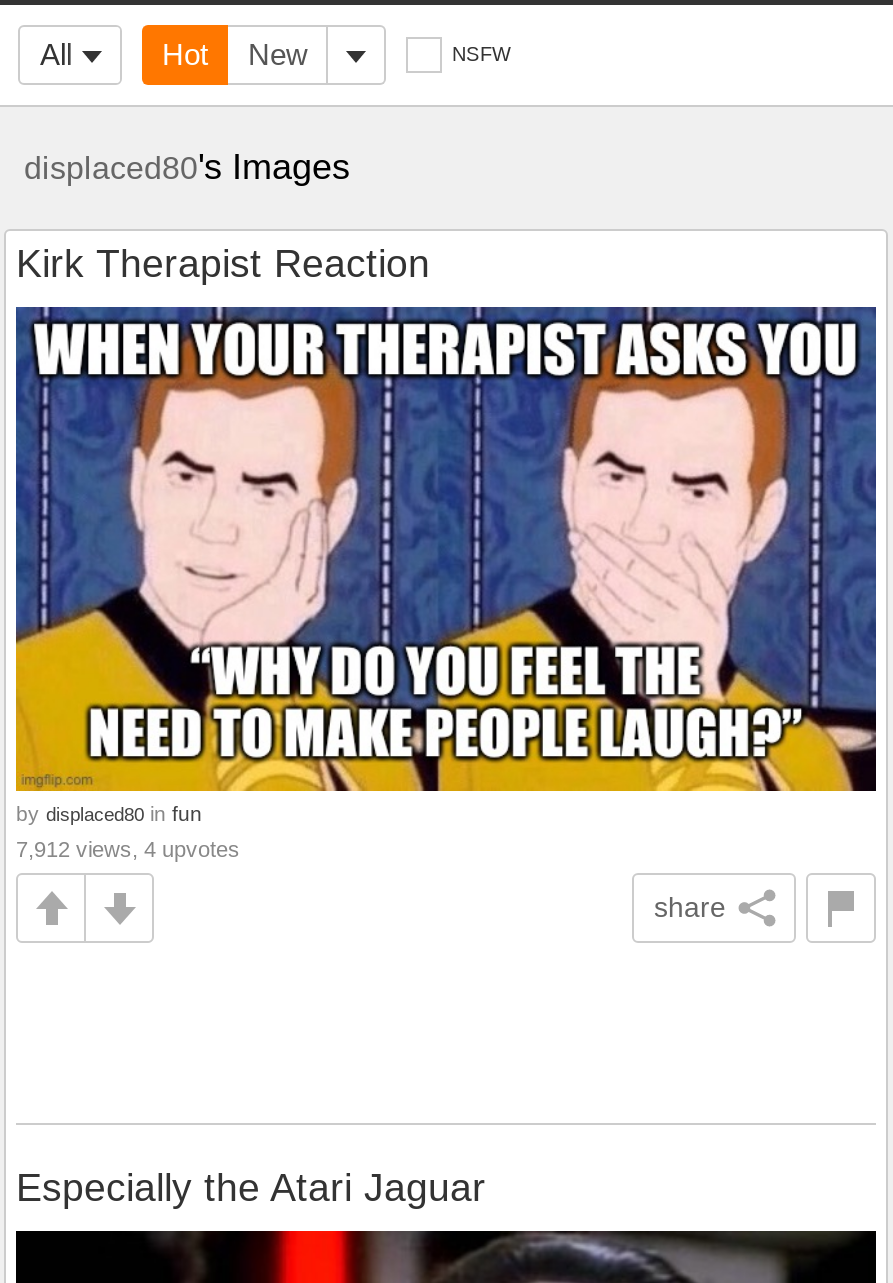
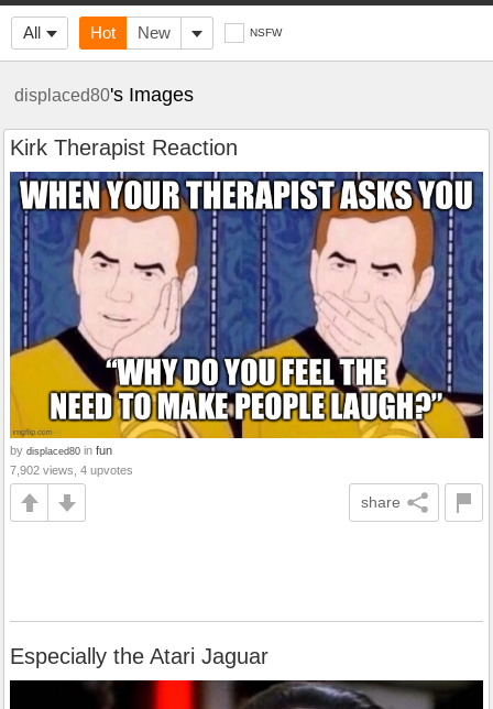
[16,838,240,862] 7,912 views, 4 upvotes -> [10,464,133,477] 7,902 views, 4 upvotes

